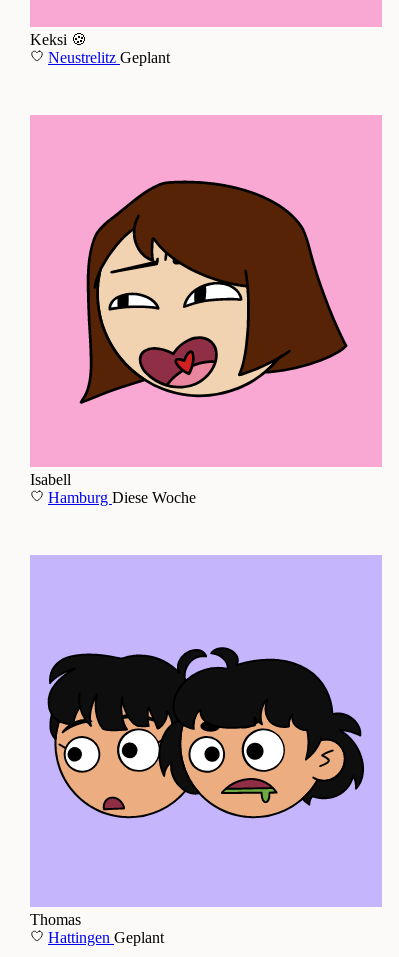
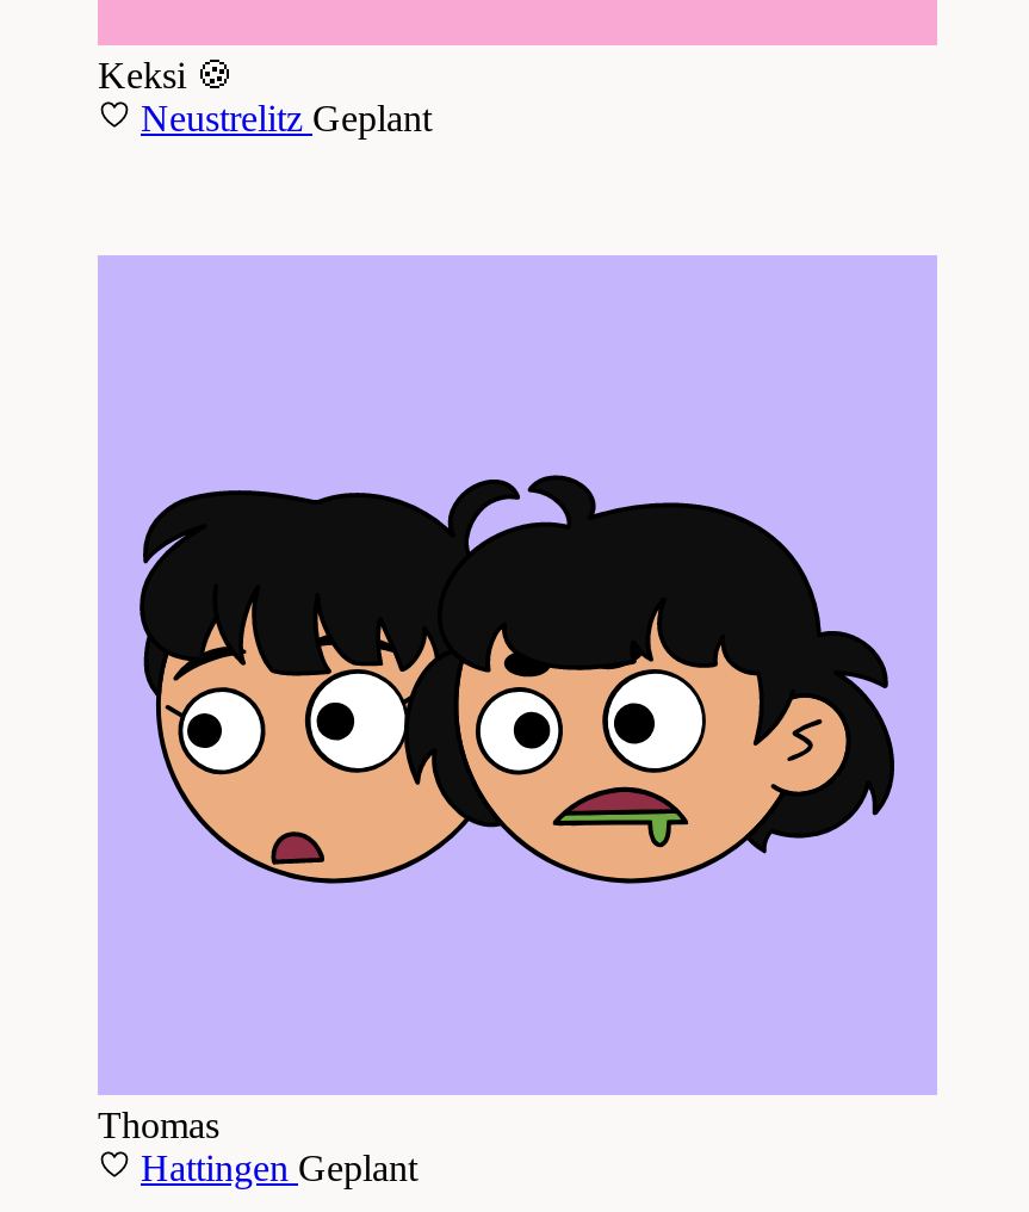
[79,179,348,405] [image] -> none
[30,471,196,506] Isabell | Hamburg Diese Woche -> none

